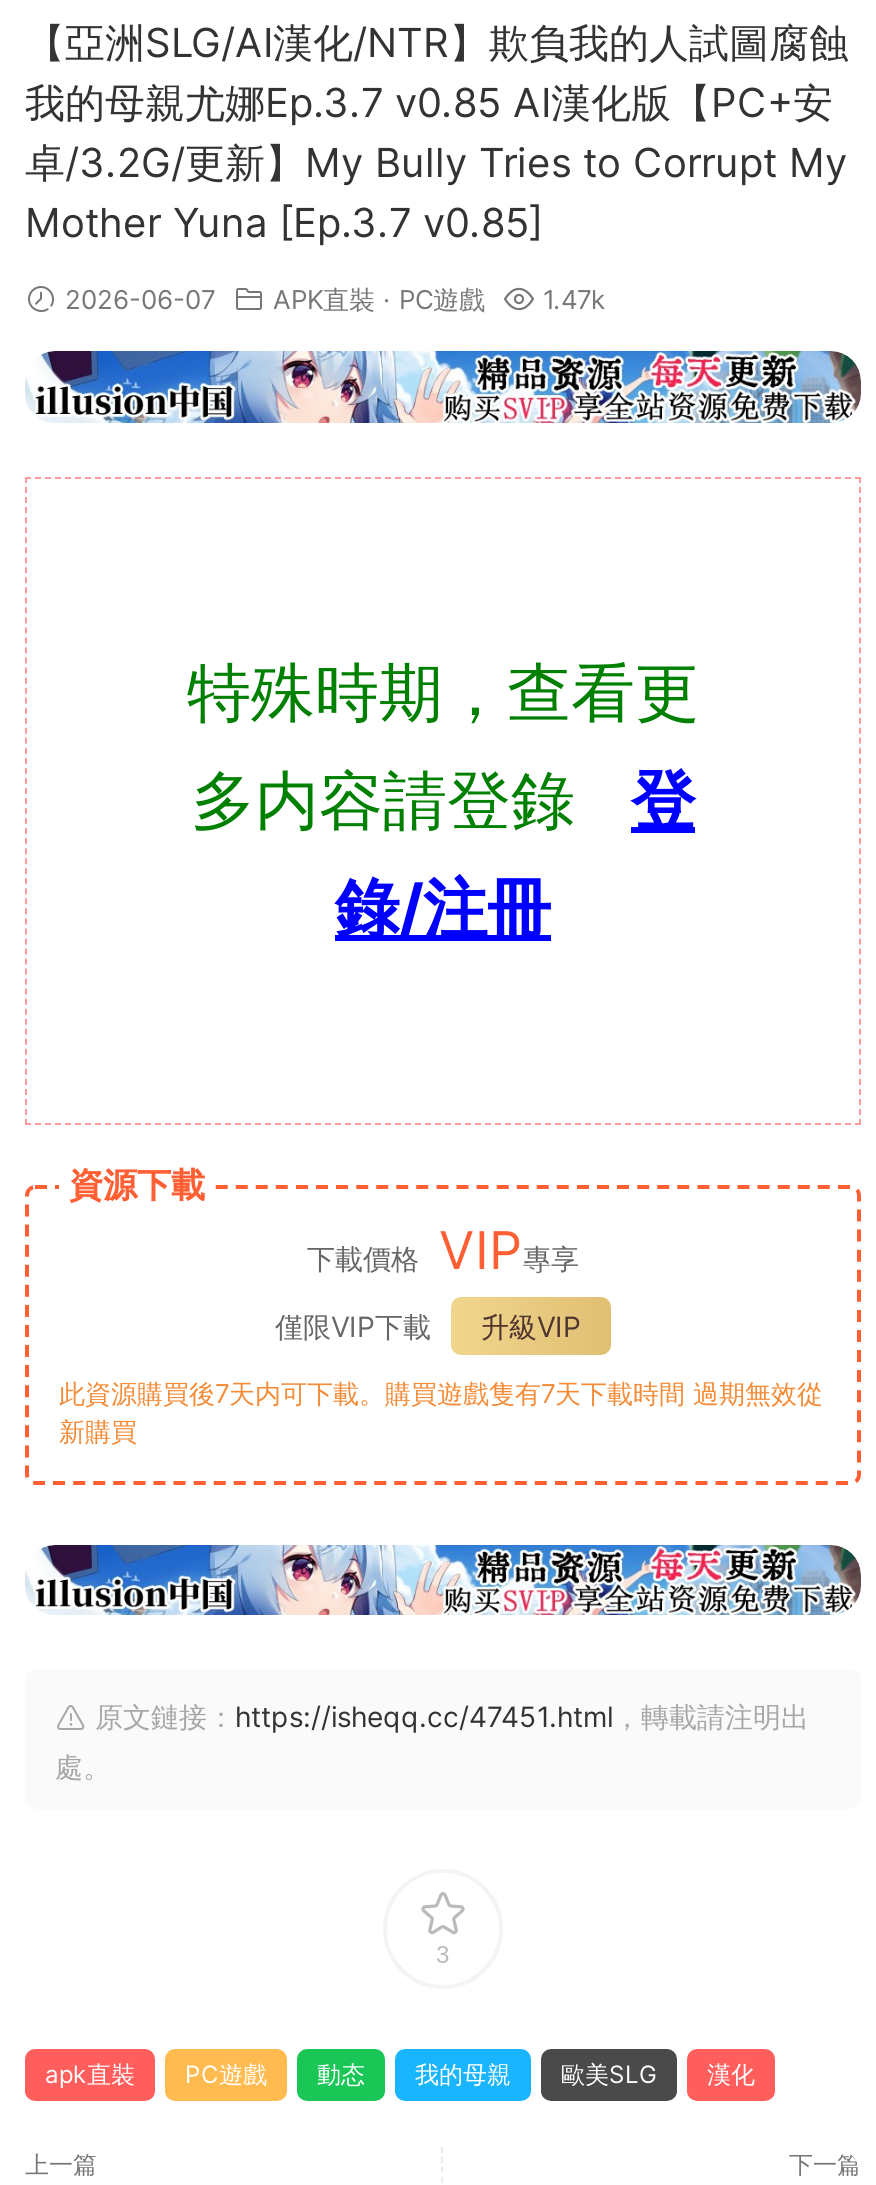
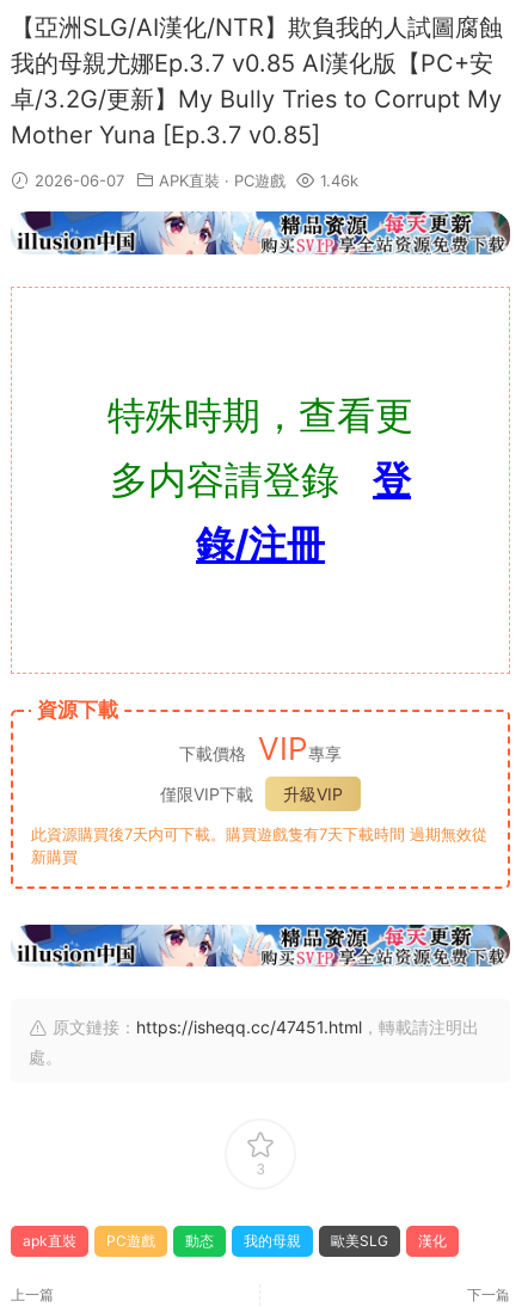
[57,283,605,315] 2026-06-07 APK直裝· PC遊戲 1.47k -> [30,171,358,190] 2026-06-07 APK直裝· PC遊戲 1.46k

